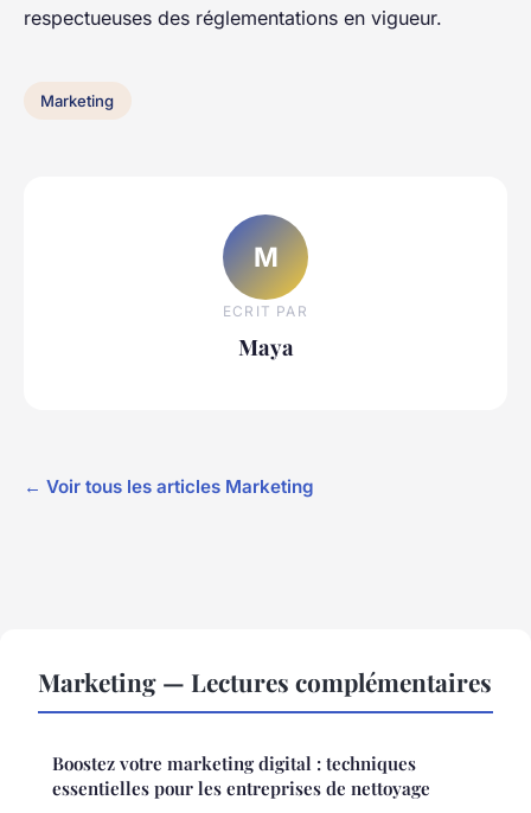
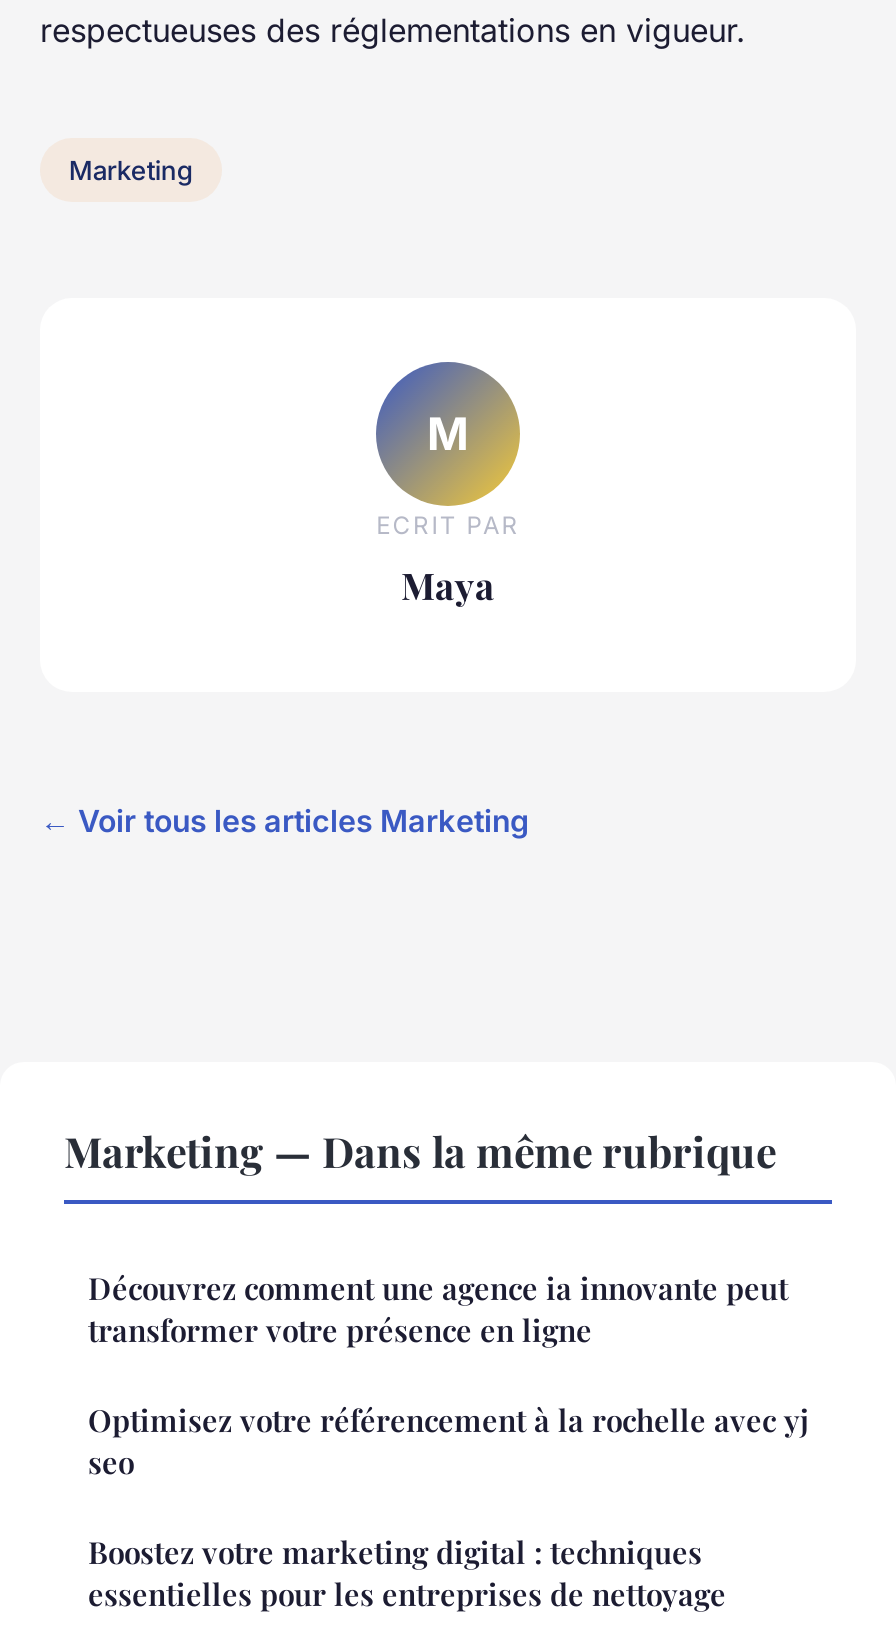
[38,665,492,698] Marketing — Lectures complémentaires -> [64,1122,808,1482] Marketing — Dans la même rubrique | Découvrez comment une agence ia innovante peut | transformer votre présence en ligne | Optimisez votre référencement à la rochelle avec yj | seo

